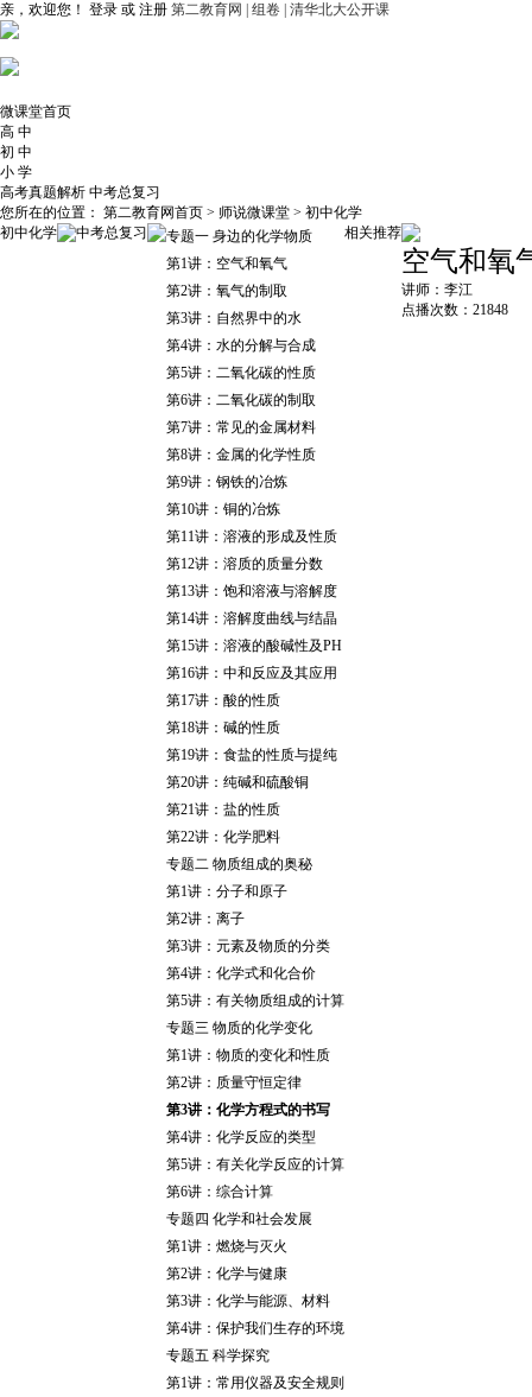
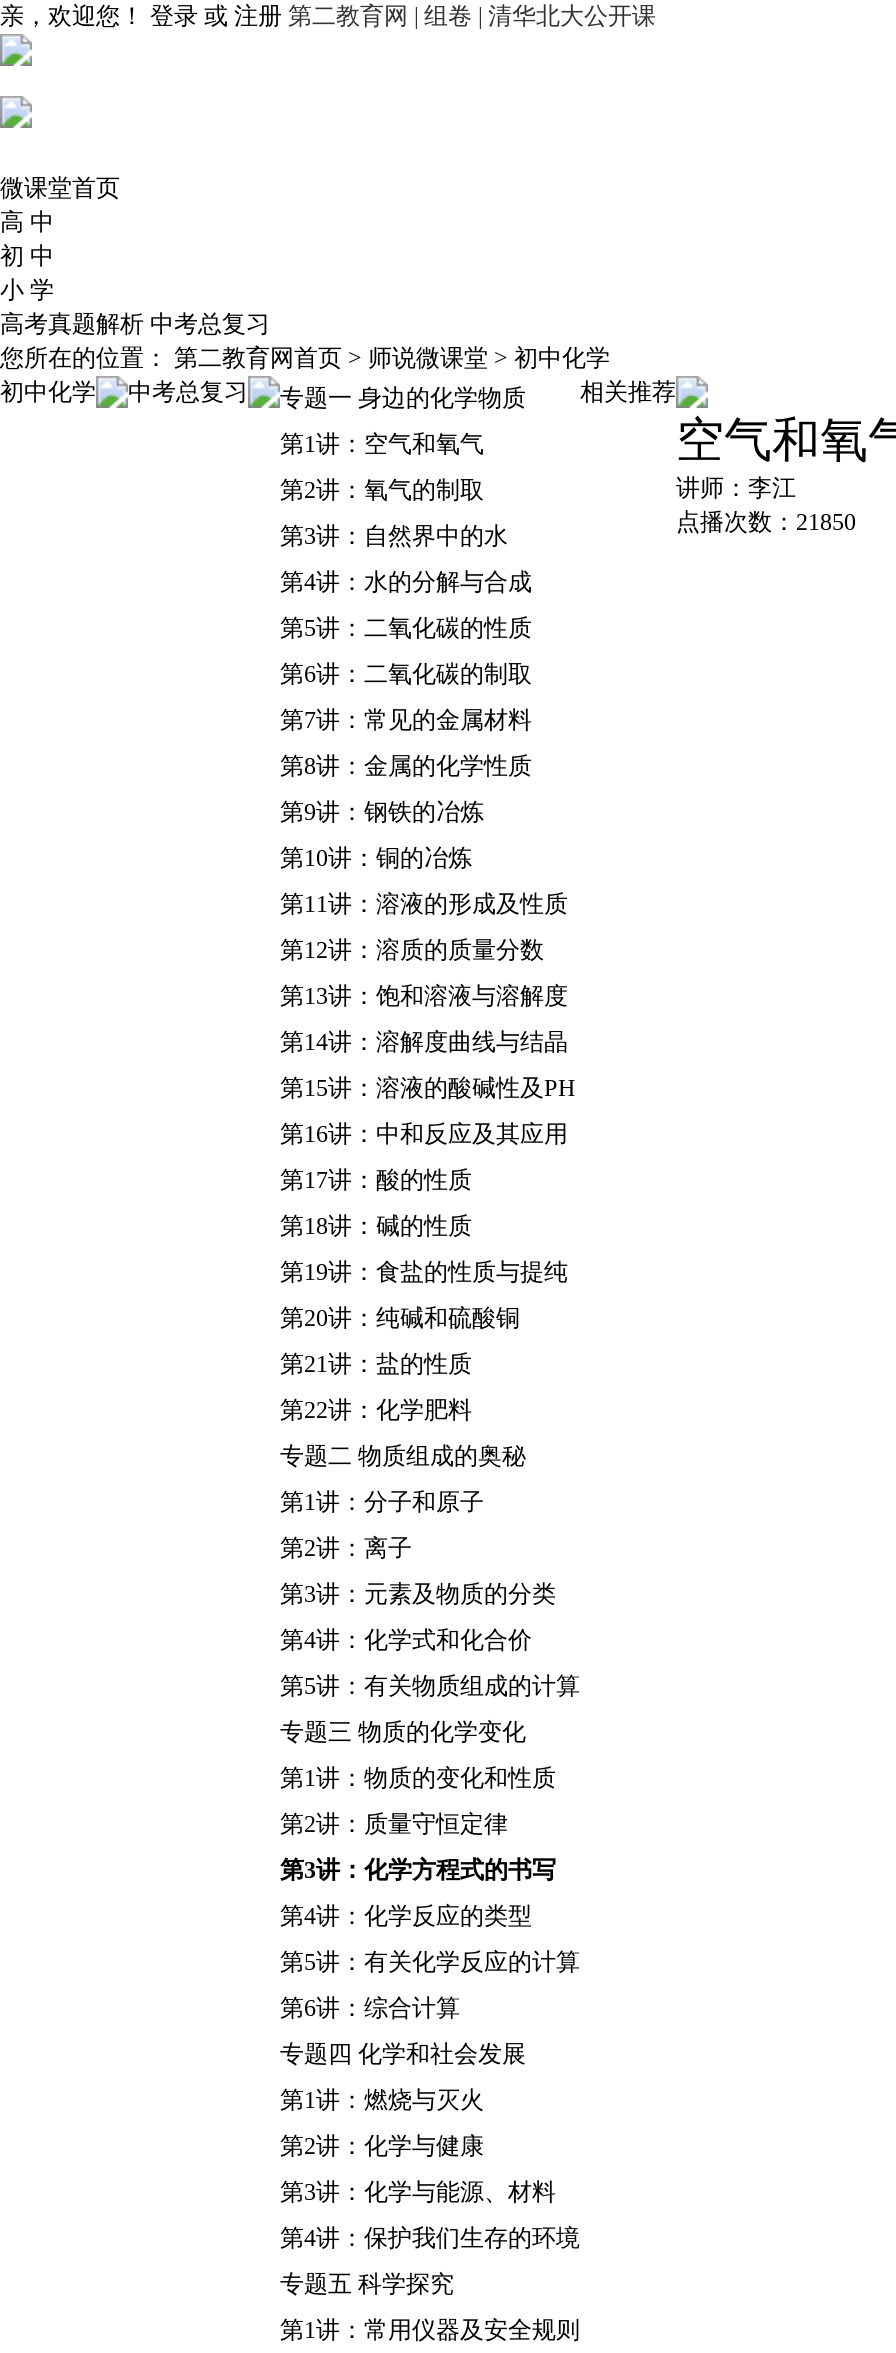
[401,301,508,318] 点播次数：21848 -> [676,508,856,536] 点播次数：21850

